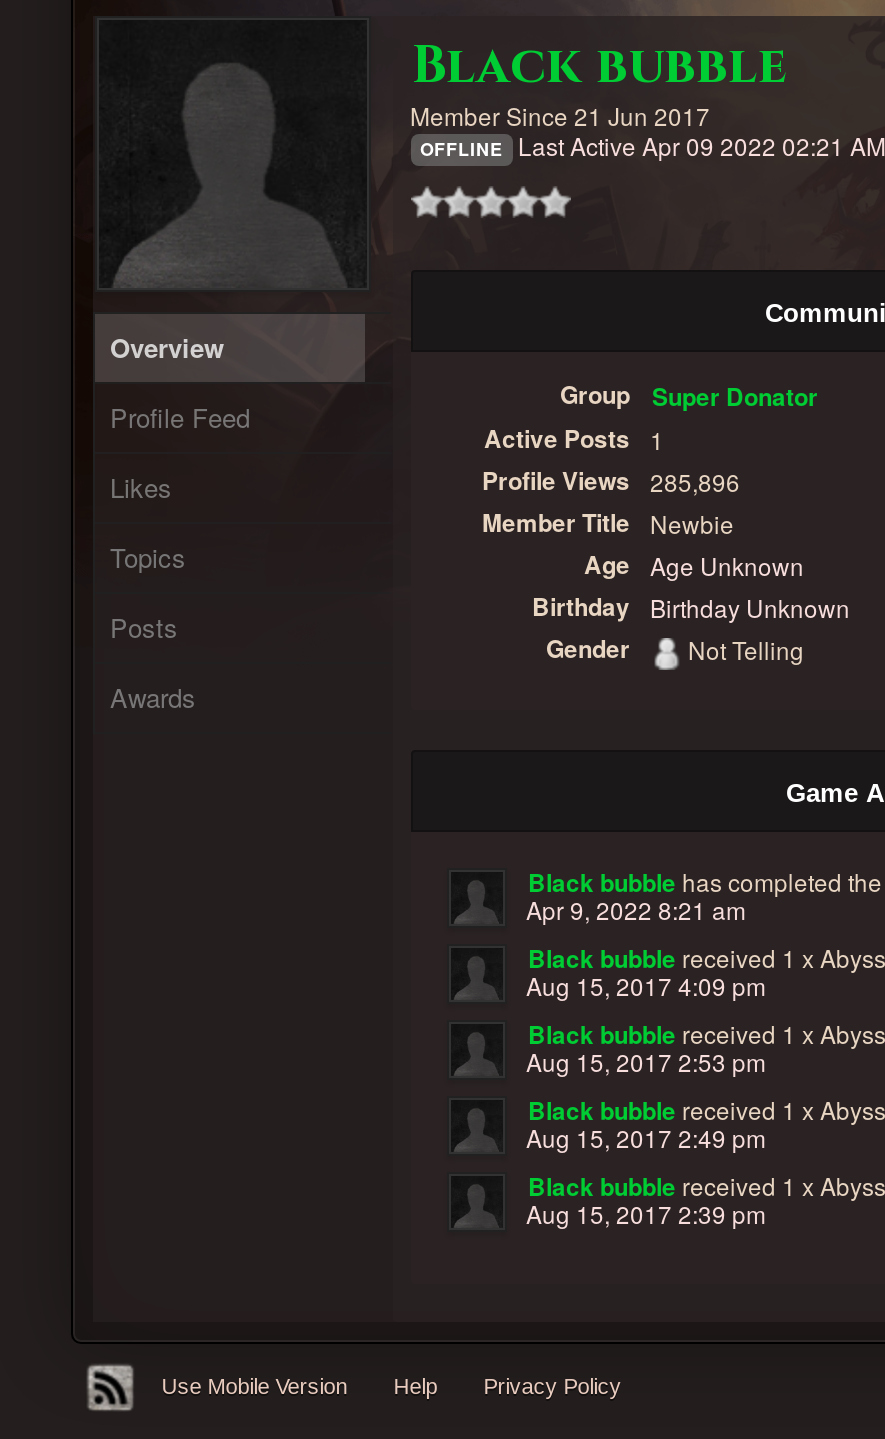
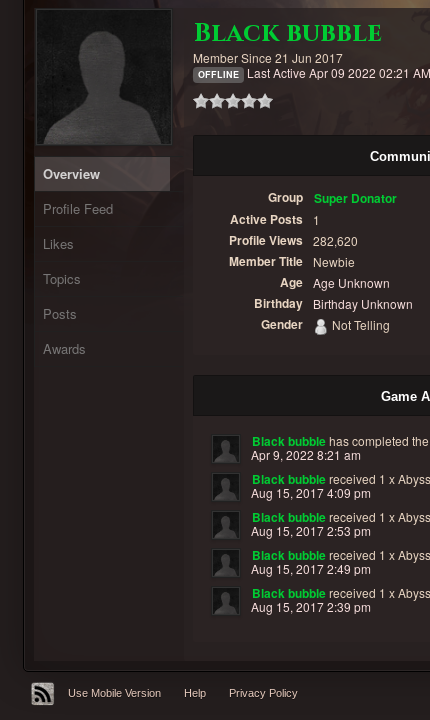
[482,463,740,499] Profile Views 285,896 -> [228,231,357,249] Profile Views 282,620

